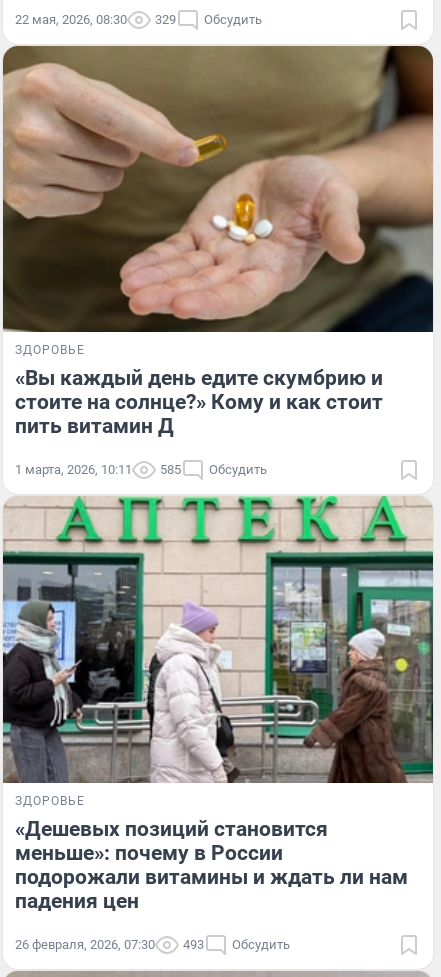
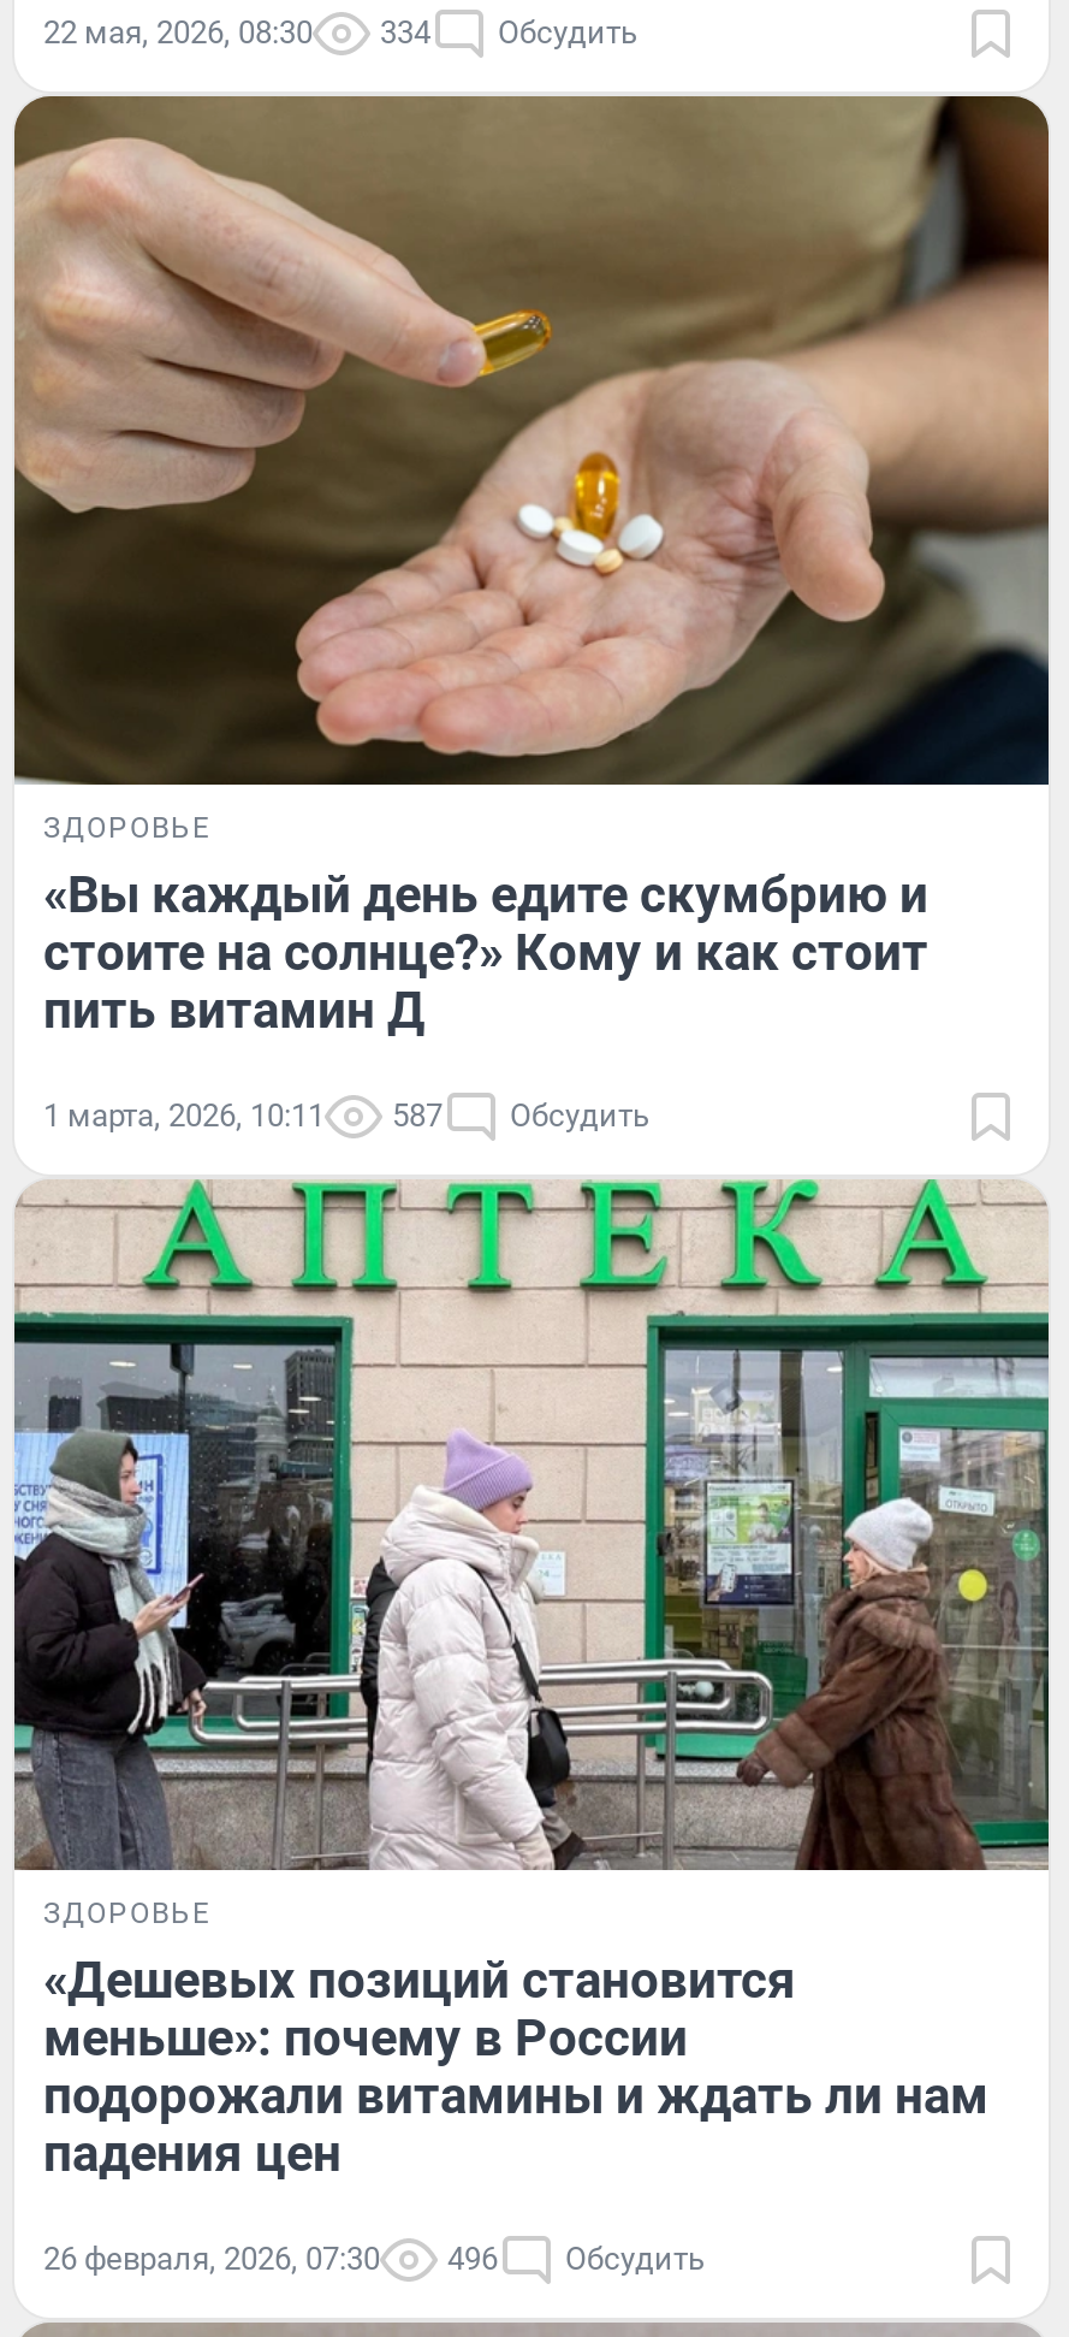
[15,12,262,27] 22 мая, 2026, 08:30 329 Обсудить -> [43,14,637,50] 22 мая, 2026, 08:30 334 Обсудить
[15,462,267,477] 1 марта, 2026, 10:11 585 Обсудить -> [43,1098,649,1134] 1 марта, 2026, 10:11 587 Обсудить
[15,937,290,952] 26 февраля, 2026, 07:30 493 Обсудить -> [43,2241,705,2277] 26 февраля, 2026, 07:30 496 Обсудить

